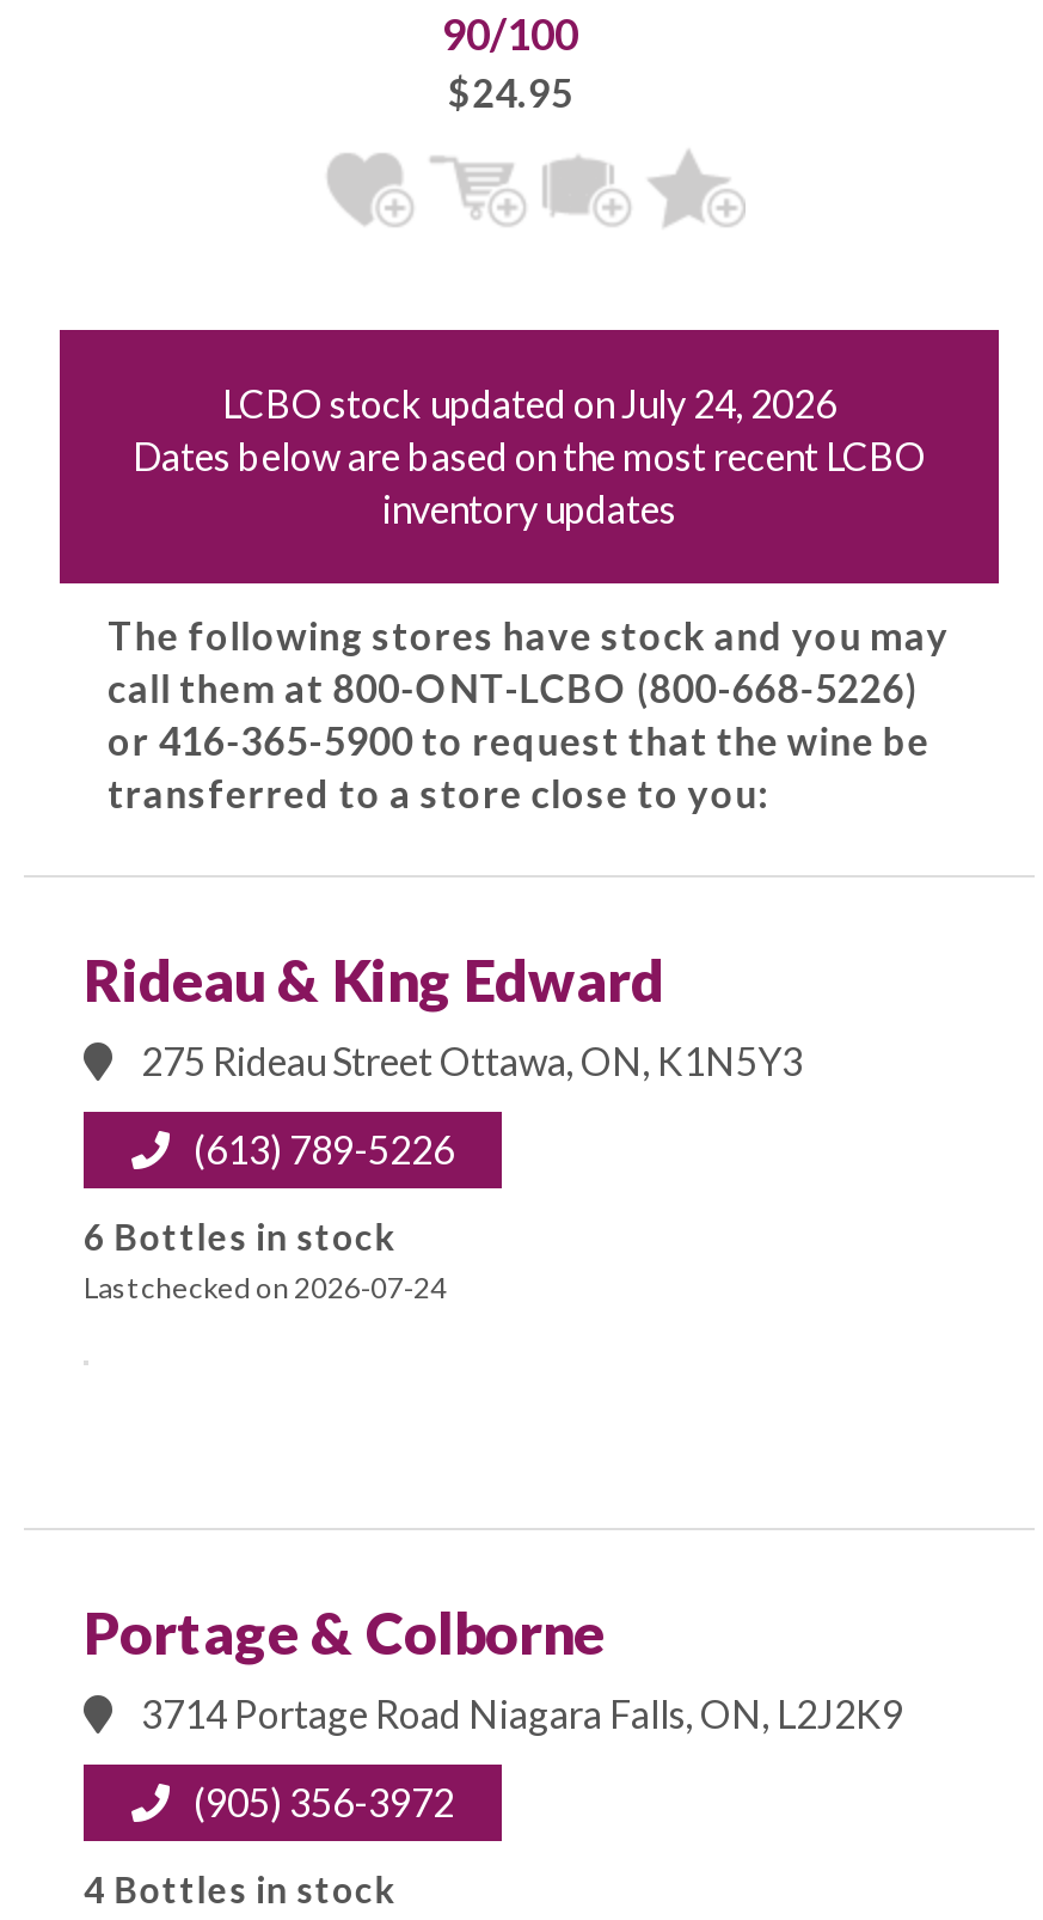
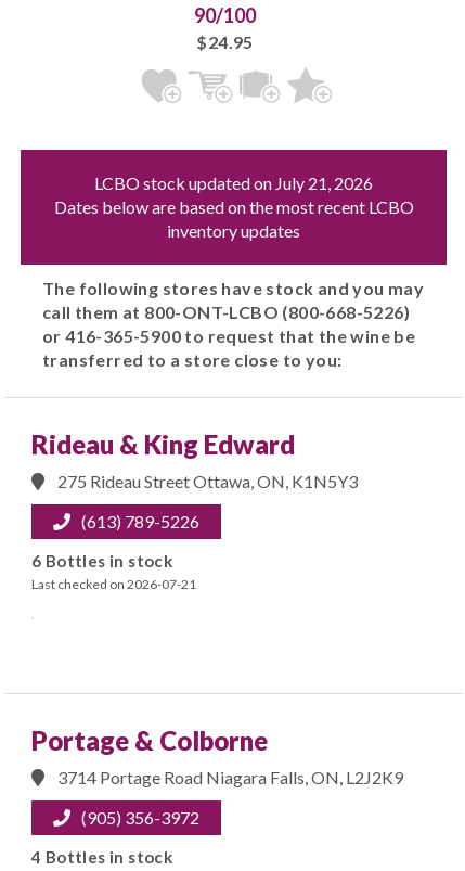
[222,381,836,426] LCBO stock updated on July 24, 2026 -> [94,173,373,193] LCBO stock updated on July 21, 2026
[84,1270,447,1306] Last checked on 2026-07-24 -> [31,576,196,593] Last checked on 2026-07-21

